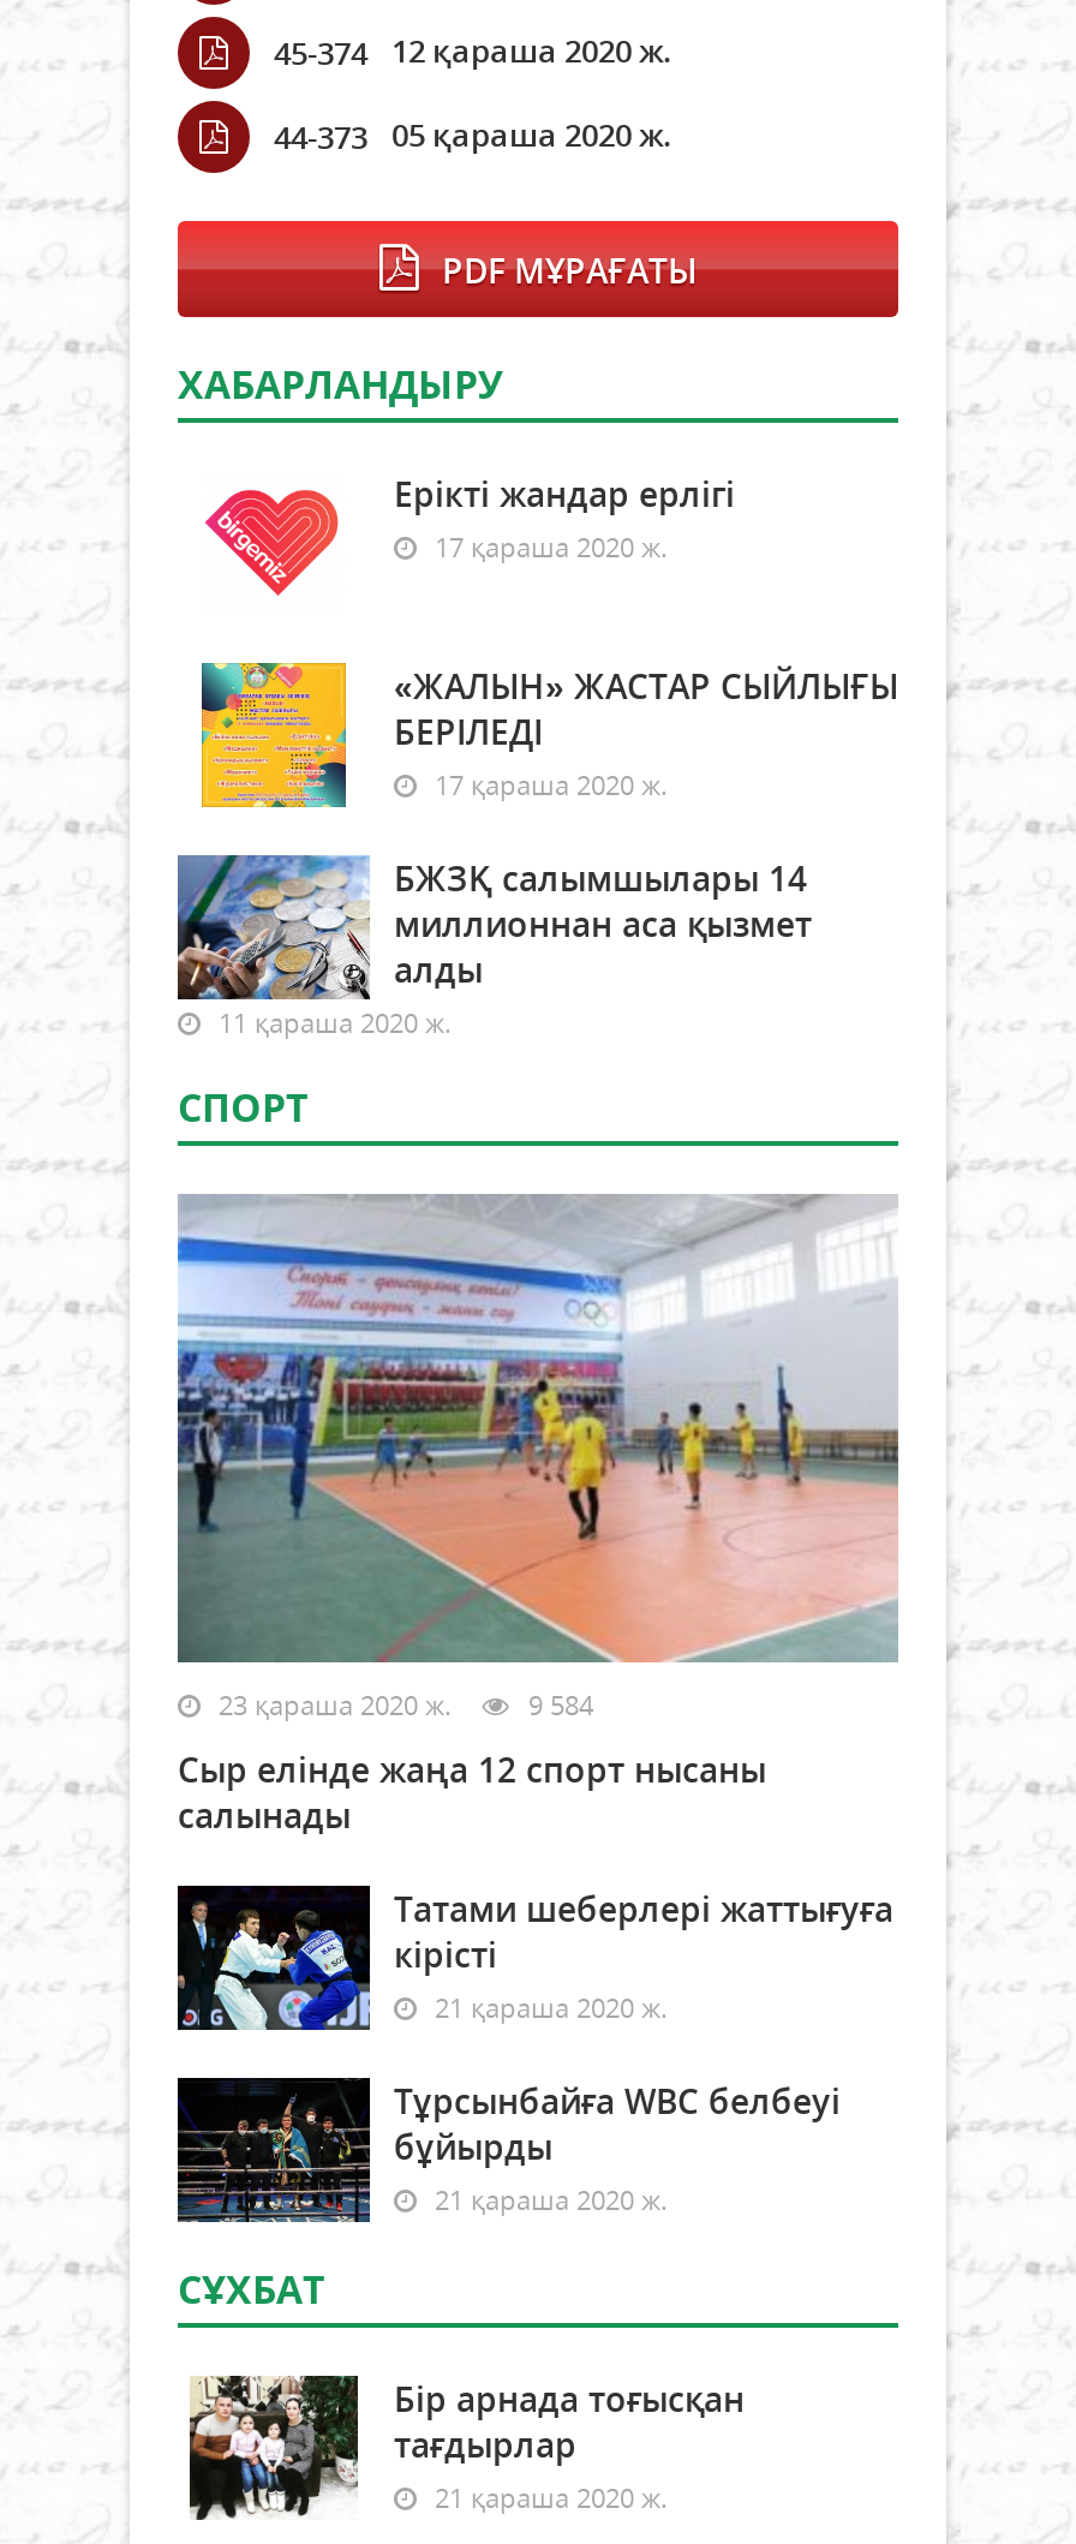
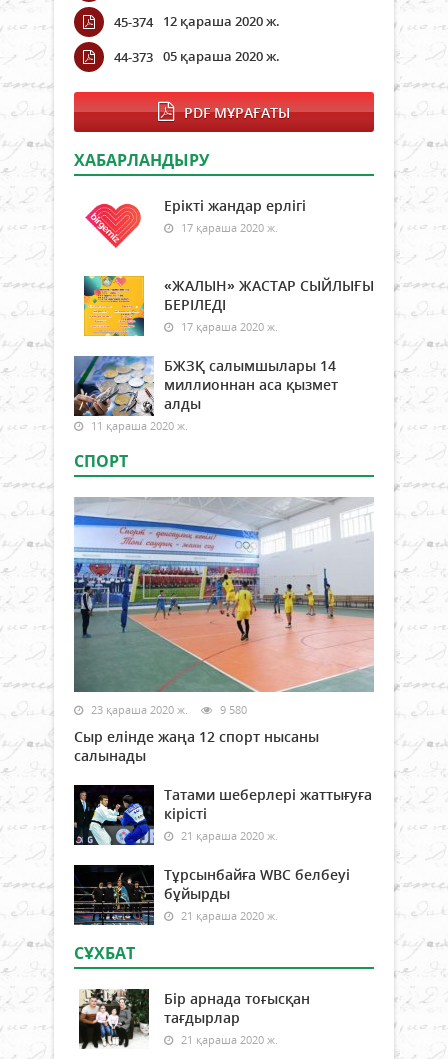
[211,1686,593,1722] 23 қараша 2020 ж. 9 584 -> [88,702,247,717] 23 қараша 2020 ж. 9 580

